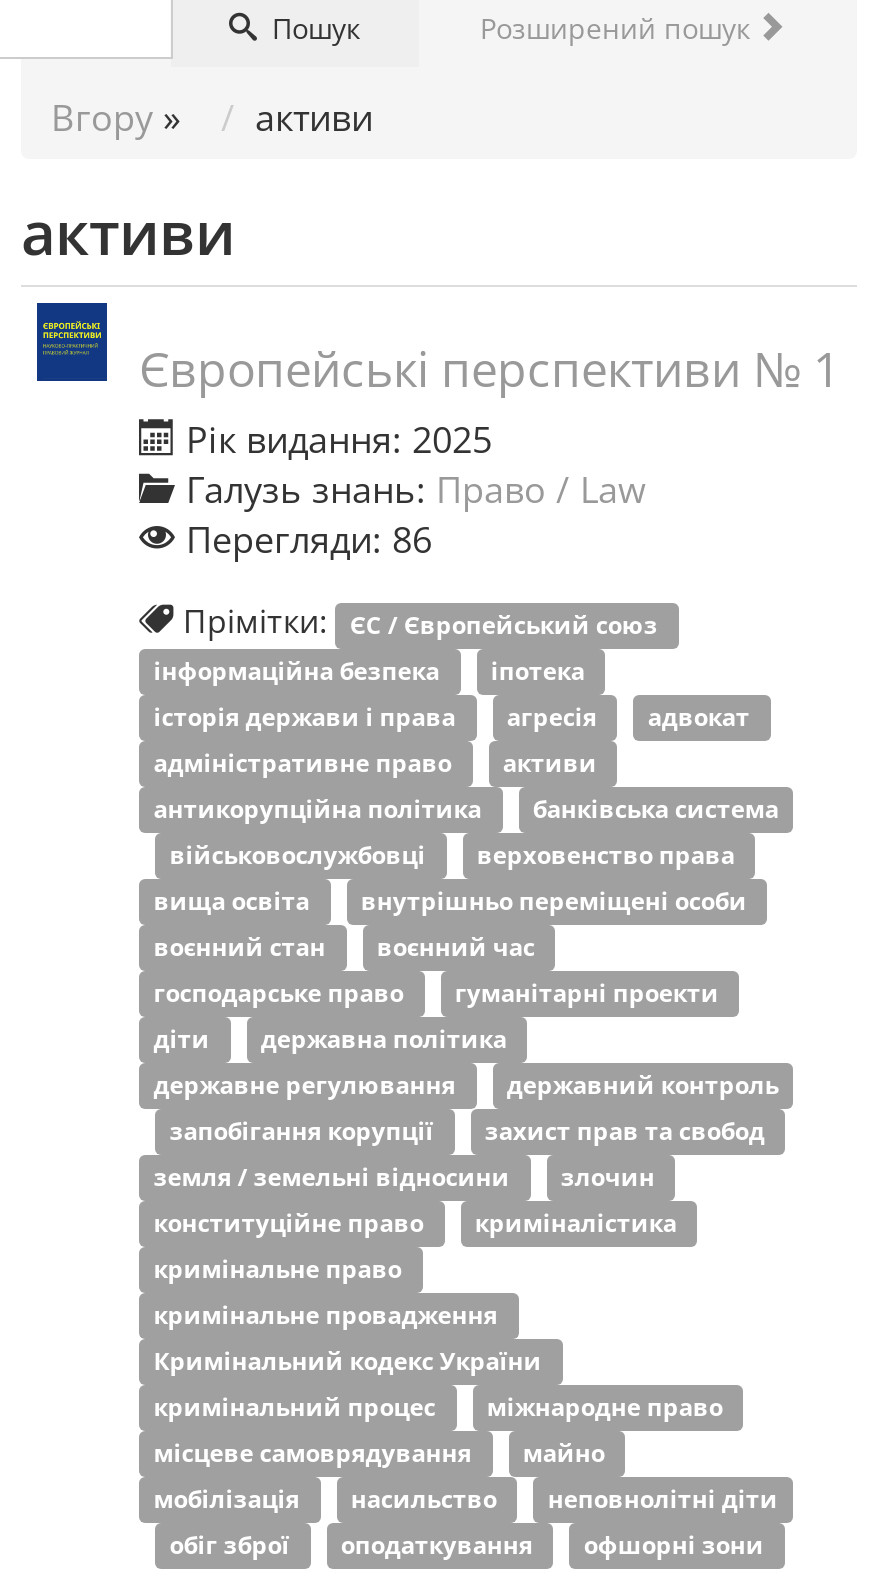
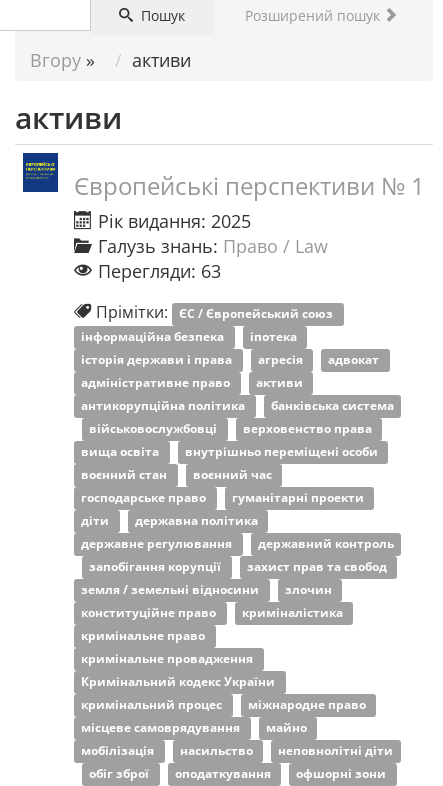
[176,515,432,563] Перегляди: 86 -> [92,259,220,283] Перегляди: 63

